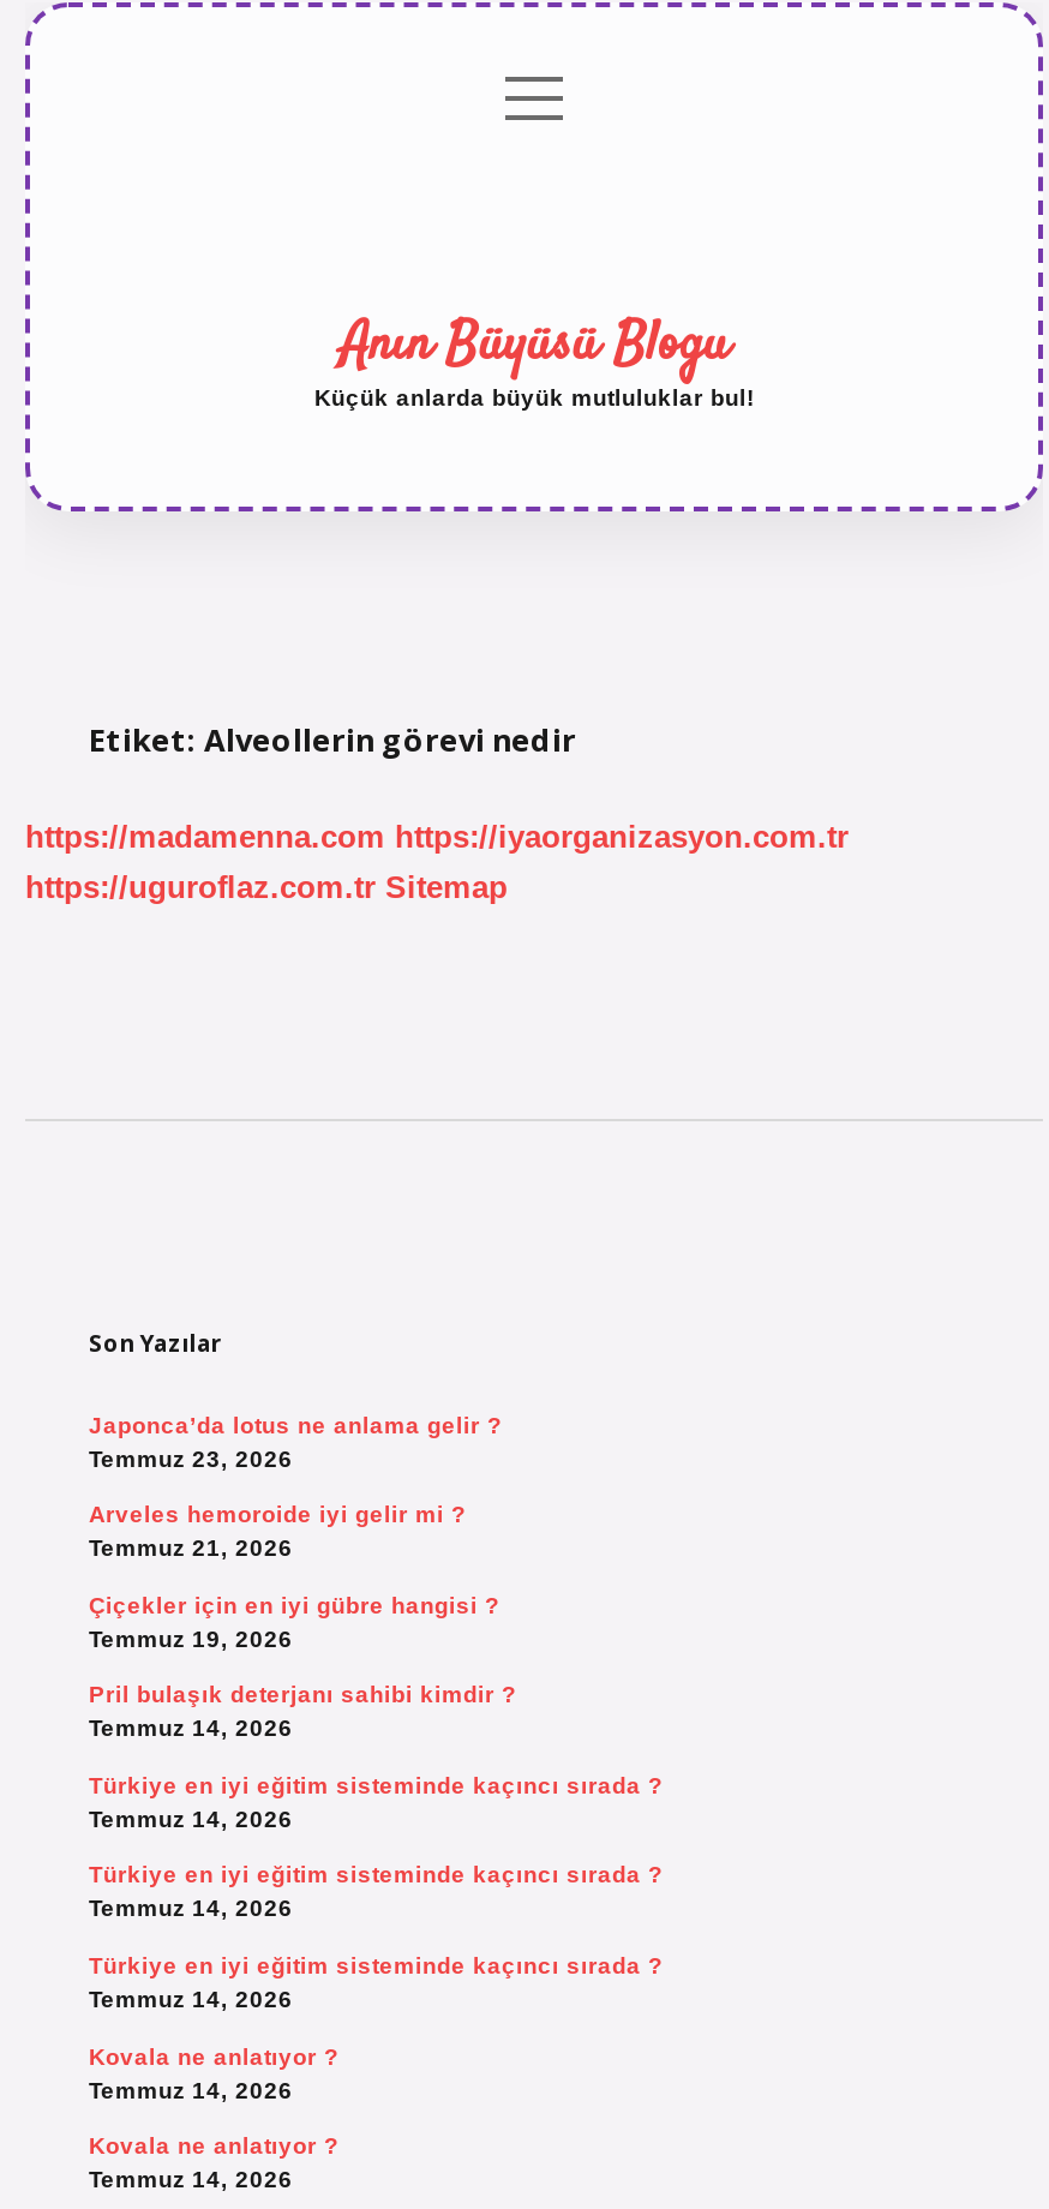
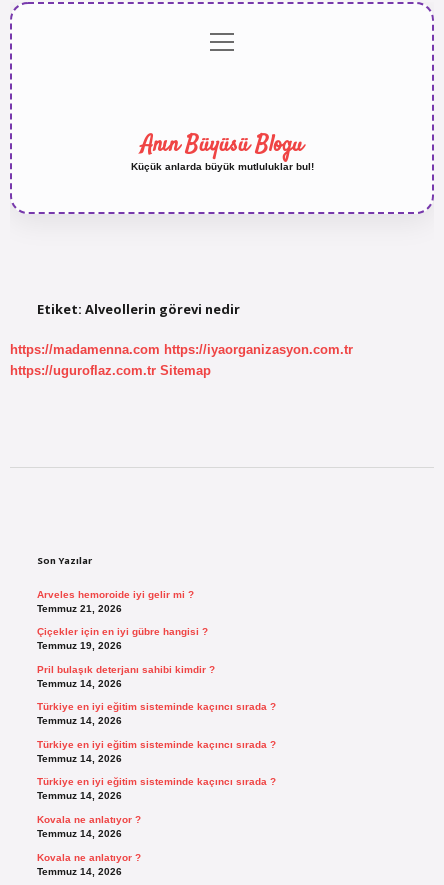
[89,1411,502,1471] Japonca’da lotus ne anlama gelir ? | Temmuz 23, 2026 -> none

